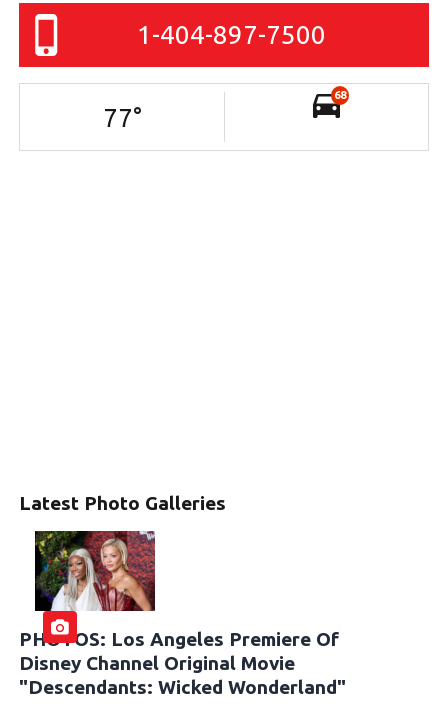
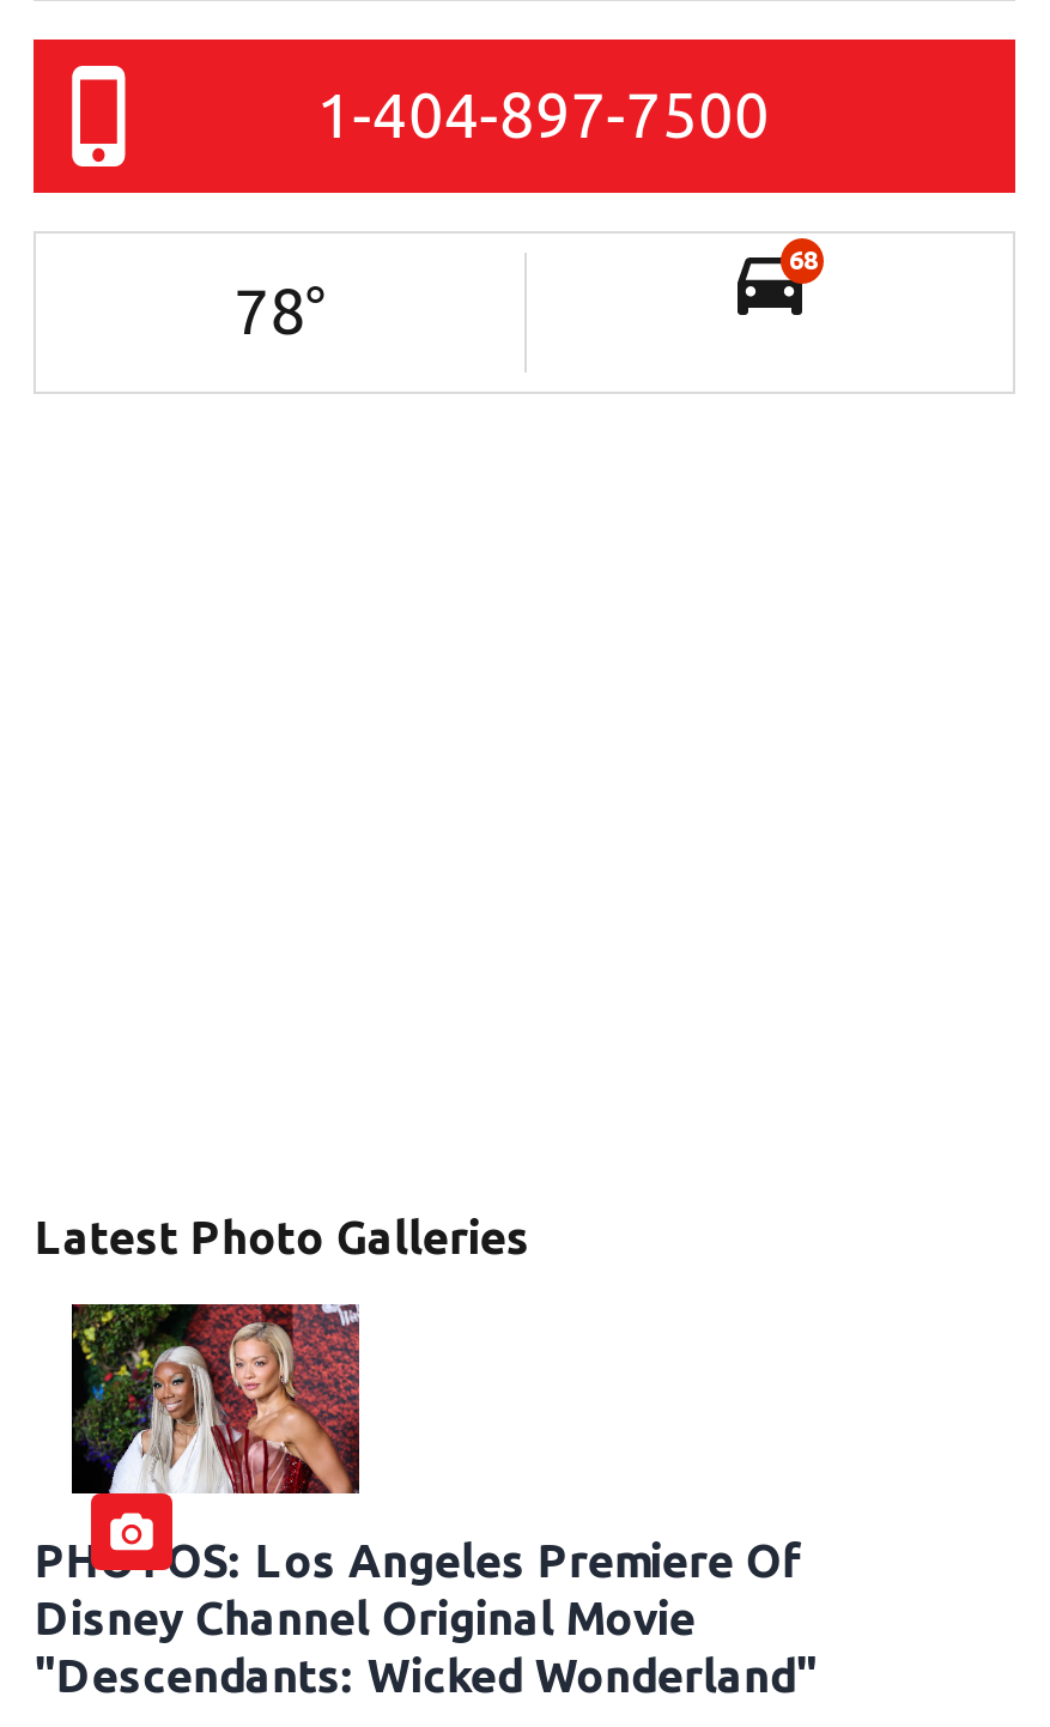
[103,103,142,132] 77° -> [234,278,328,347] 78°

